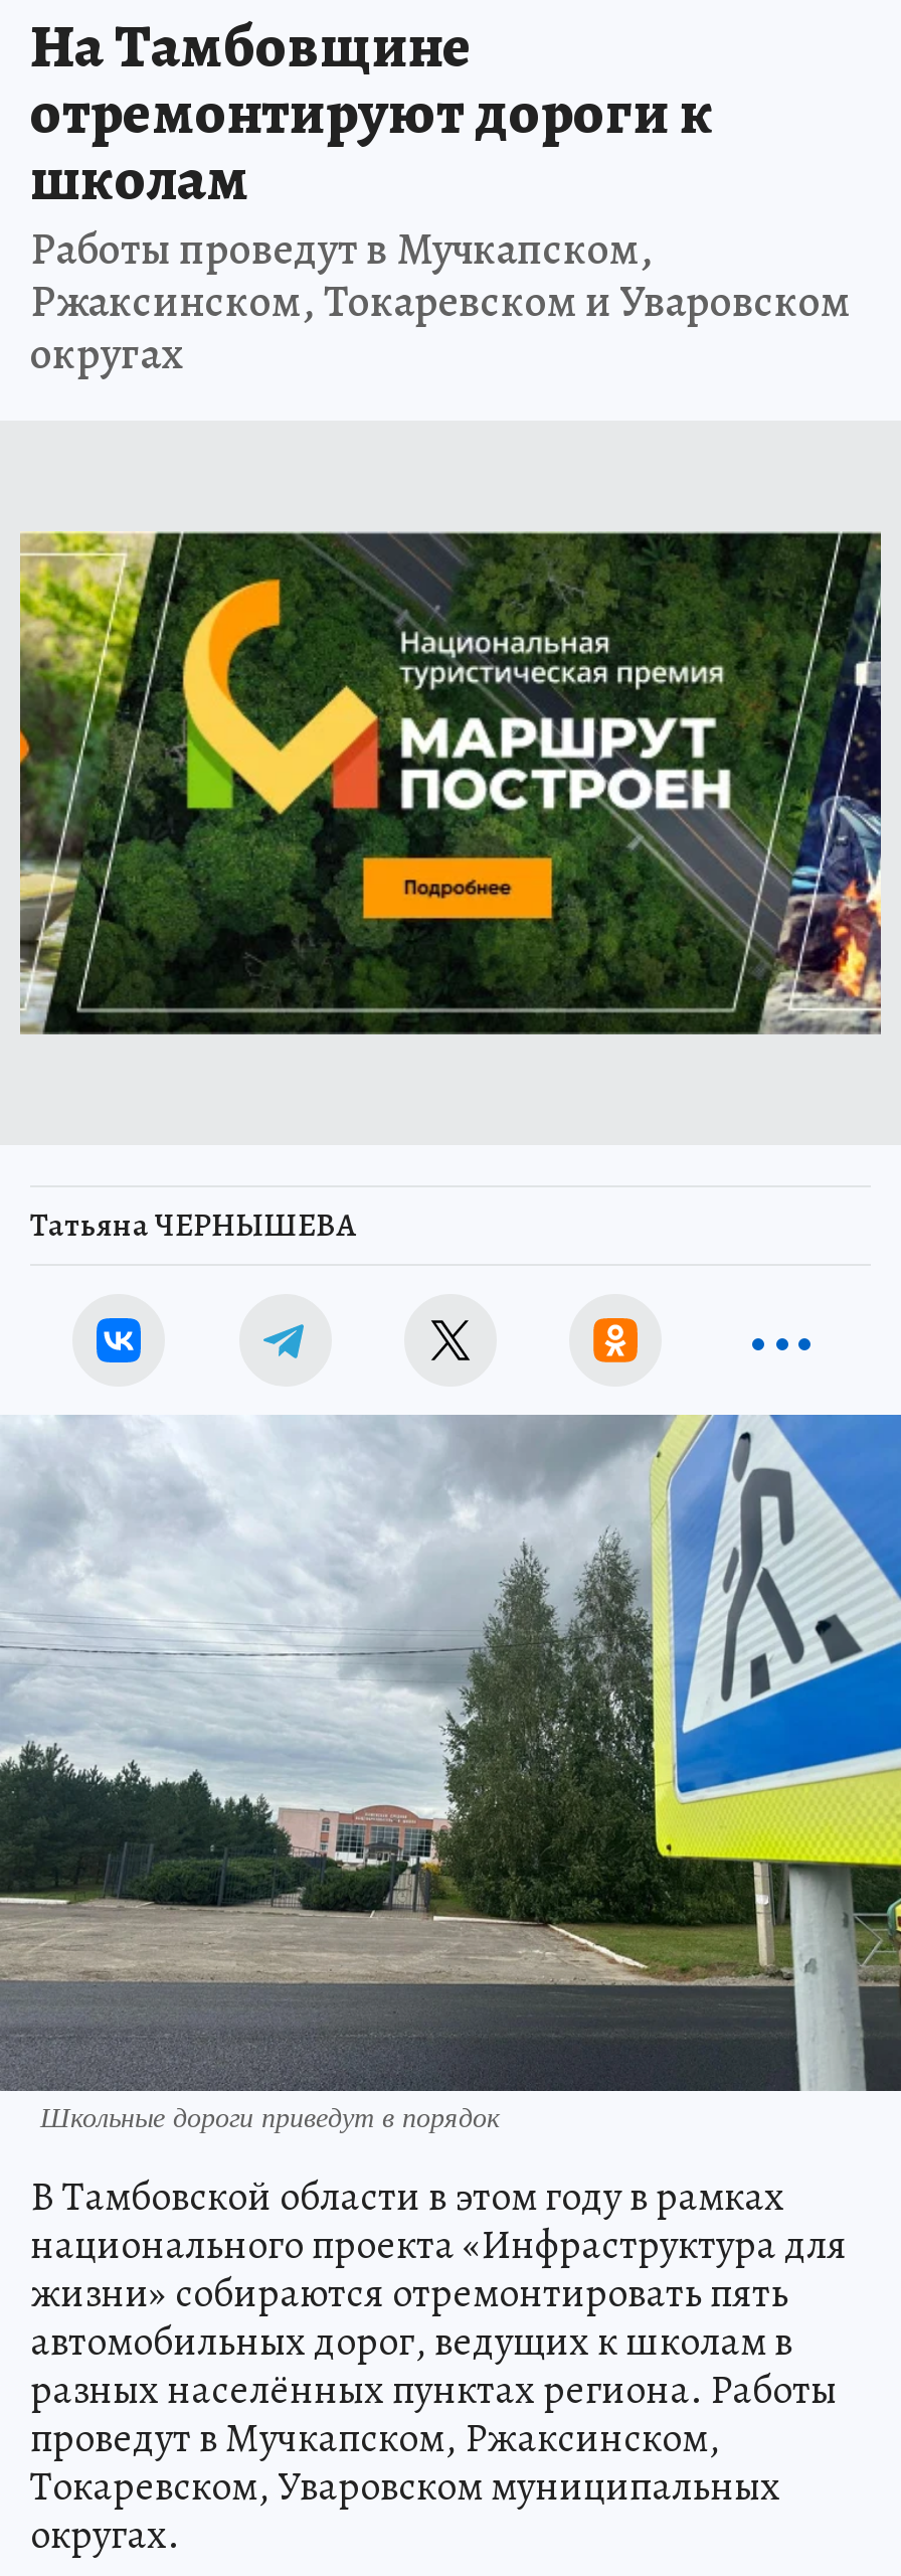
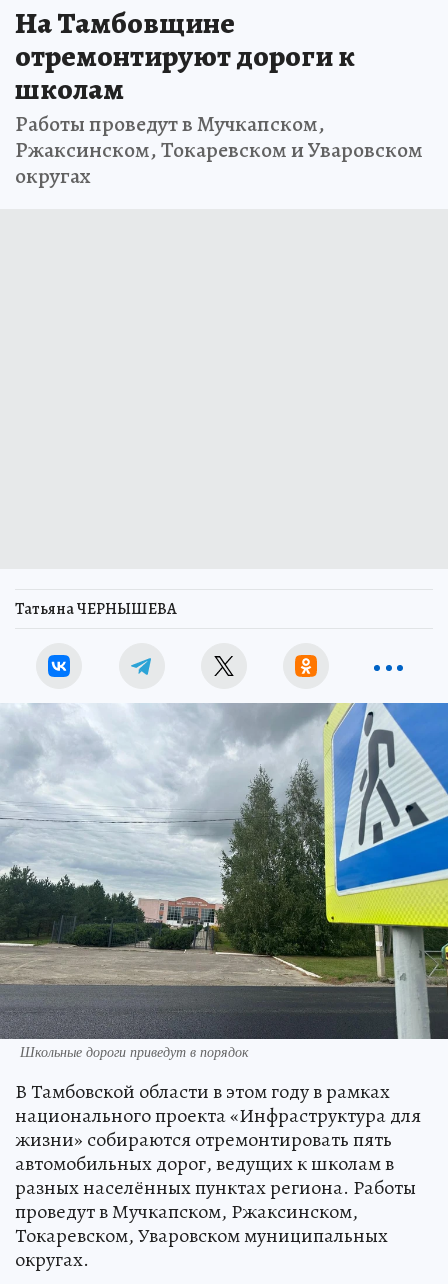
[18,529,883,1036] [image] -> none

